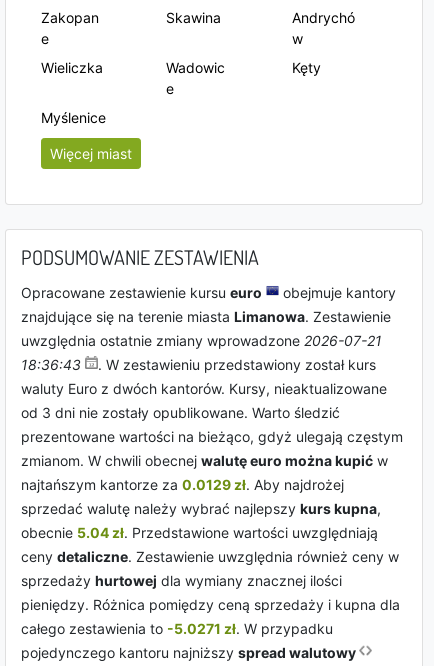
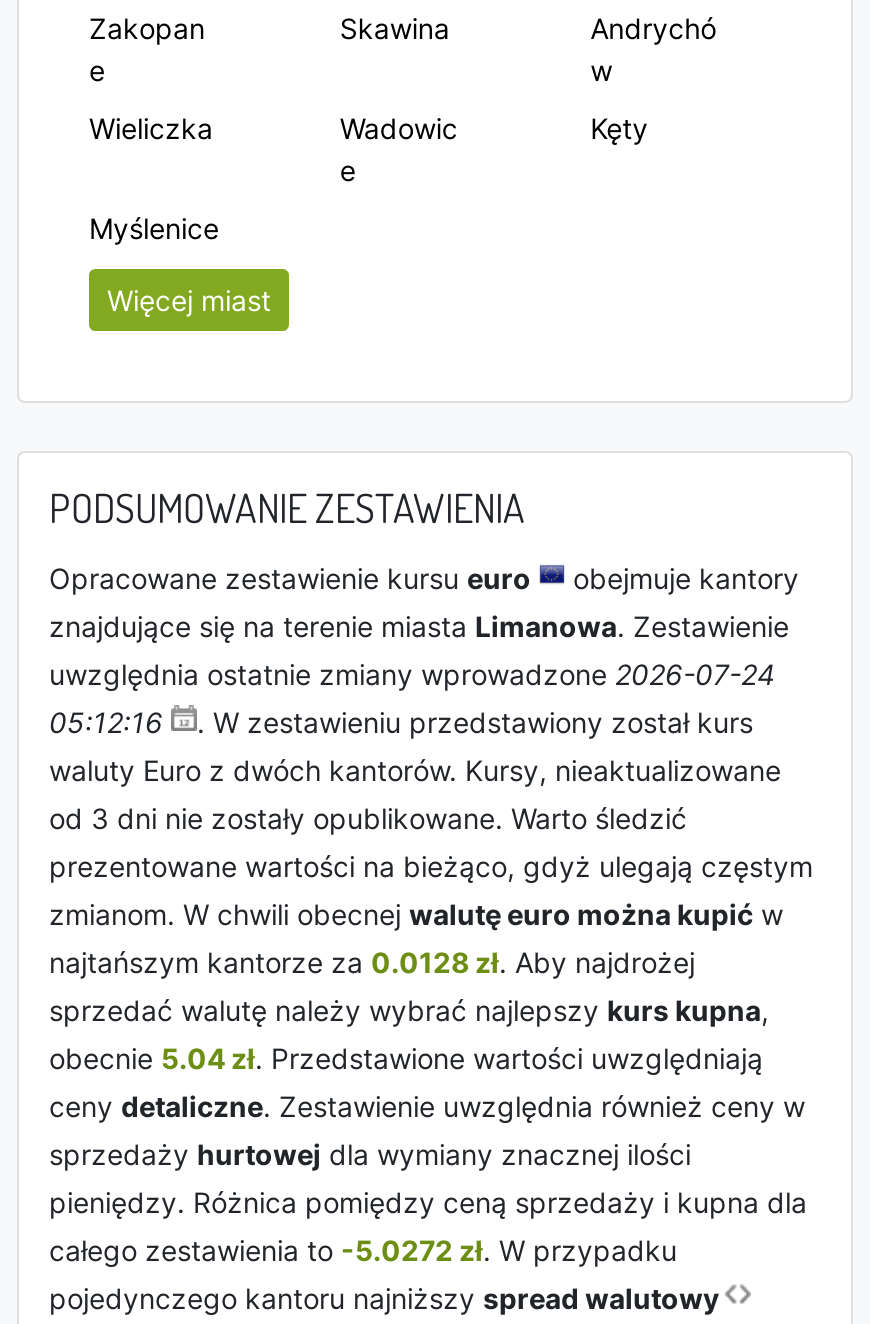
[21,332,382,349] uwzględnia ostatnie zmiany wprowadzone 2026-07-21 -> [49,657,775,691] uwzględnia ostatnie zmiany wprowadzone 2026-07-24
[21,356,376,373] 18:36:43 . W zestawieniu przedstawiony został kurs -> [49,705,753,739] 05:12:16 . W zestawieniu przedstawiony został kurs
[21,476,344,493] najtańszym kantorze za 0.0129 zł. Aby najdrożej -> [49,945,695,979] najtańszym kantorze za 0.0128 zł. Aby najdrożej
[21,620,333,637] całego zestawienia to -5.0271 zł. W przypadku -> [49,1233,677,1267] całego zestawienia to -5.0272 zł. W przypadku

